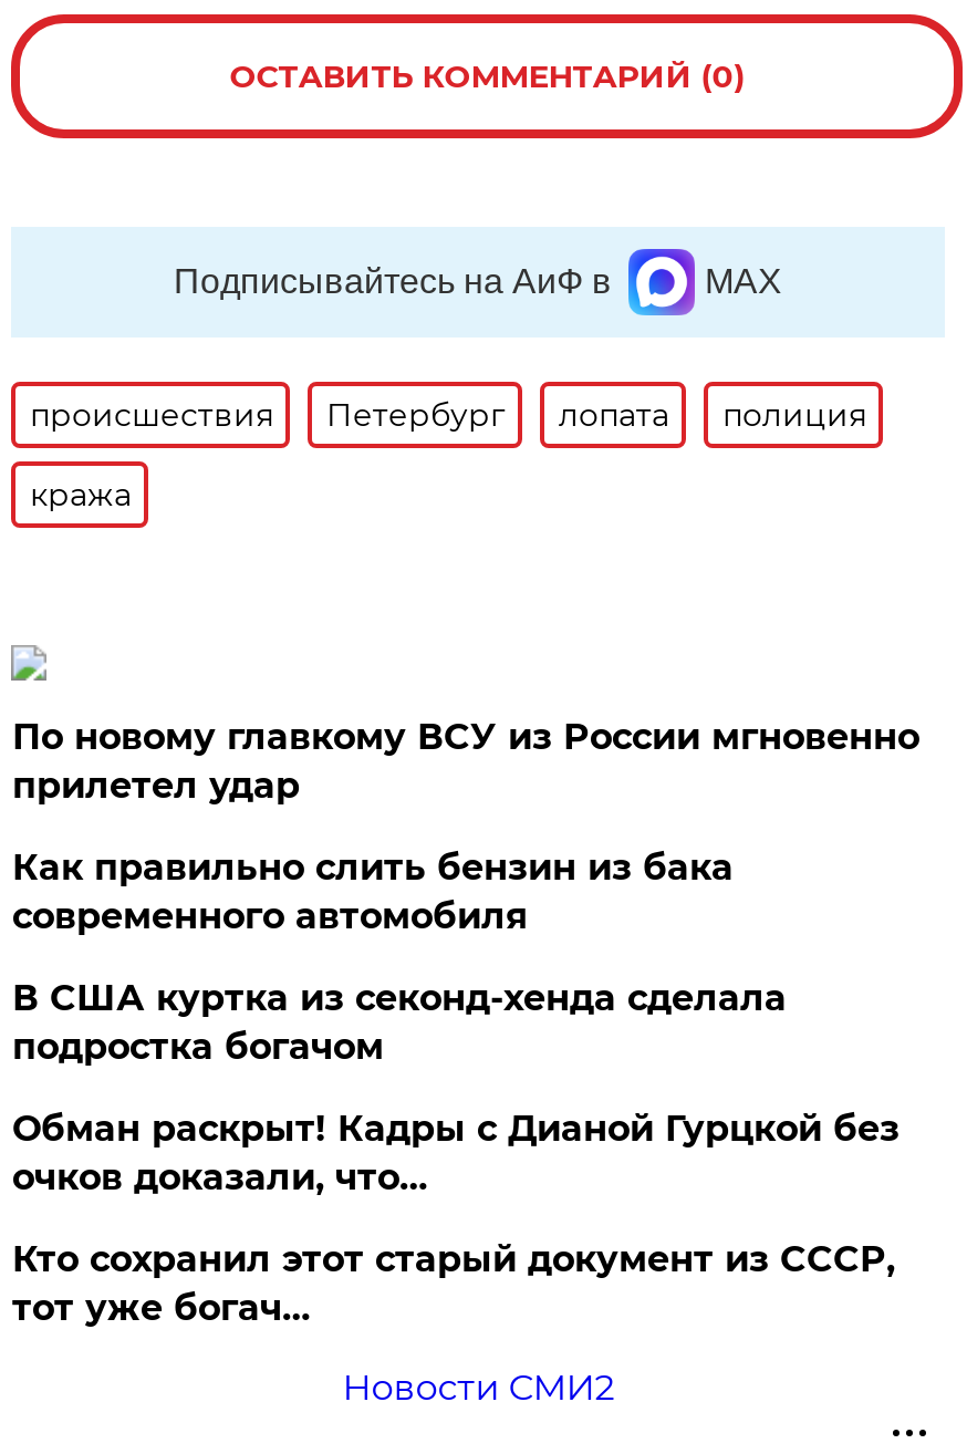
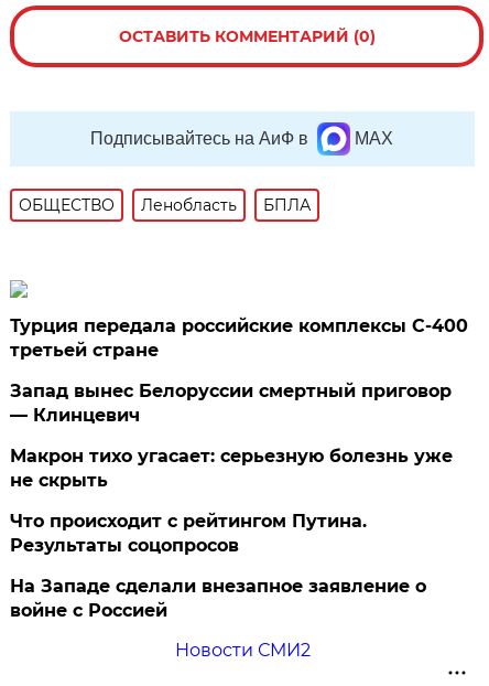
[30,395,866,514] происшествия | Петербург | лопата | полиция | кража -> [19,195,311,215] ОБЩЕСТВО | Ленобласть | БПЛА
[12,716,919,1329] По новому главкому ВСУ из России мгновенно | прилетел удар | Как правильно слить бензин из бака | современного автомобиля | В США куртка из секонд-хенда сделала | подростка богачом | Обман раскрыт! Кадры с Дианой Гурцкой без | очков доказали, что… | Кто сохранил этот старый документ из СССР, | тот уже богач… -> [10,315,469,621] Турция передала российские комплексы С-400 | третьей стране | Запад вынес Белоруссии смертный приговор | — Клинцевич | Макрон тихо угасает: серьезную болезнь уже | не скрыть | Что происходит с рейтингом Путина. | Результаты соцопросов | На Западе сделали внезапное заявление о | войне с Россией

